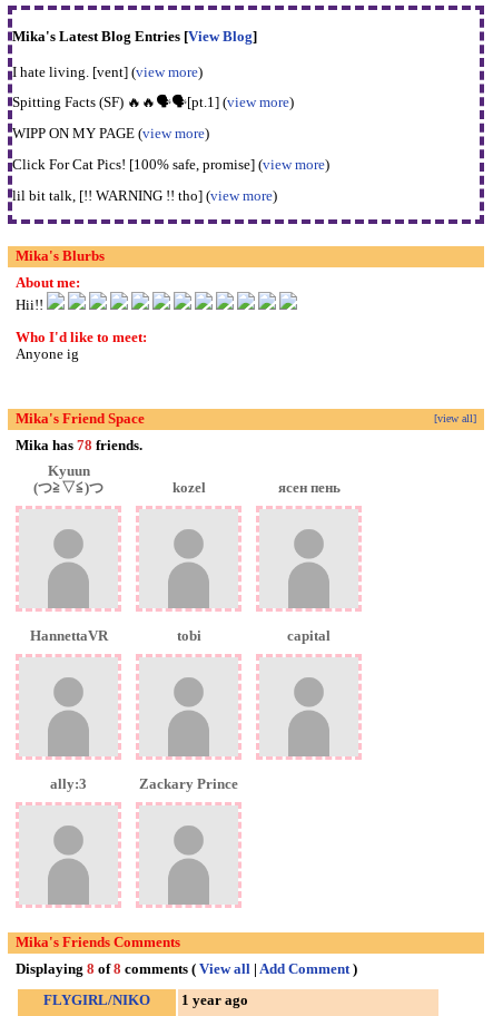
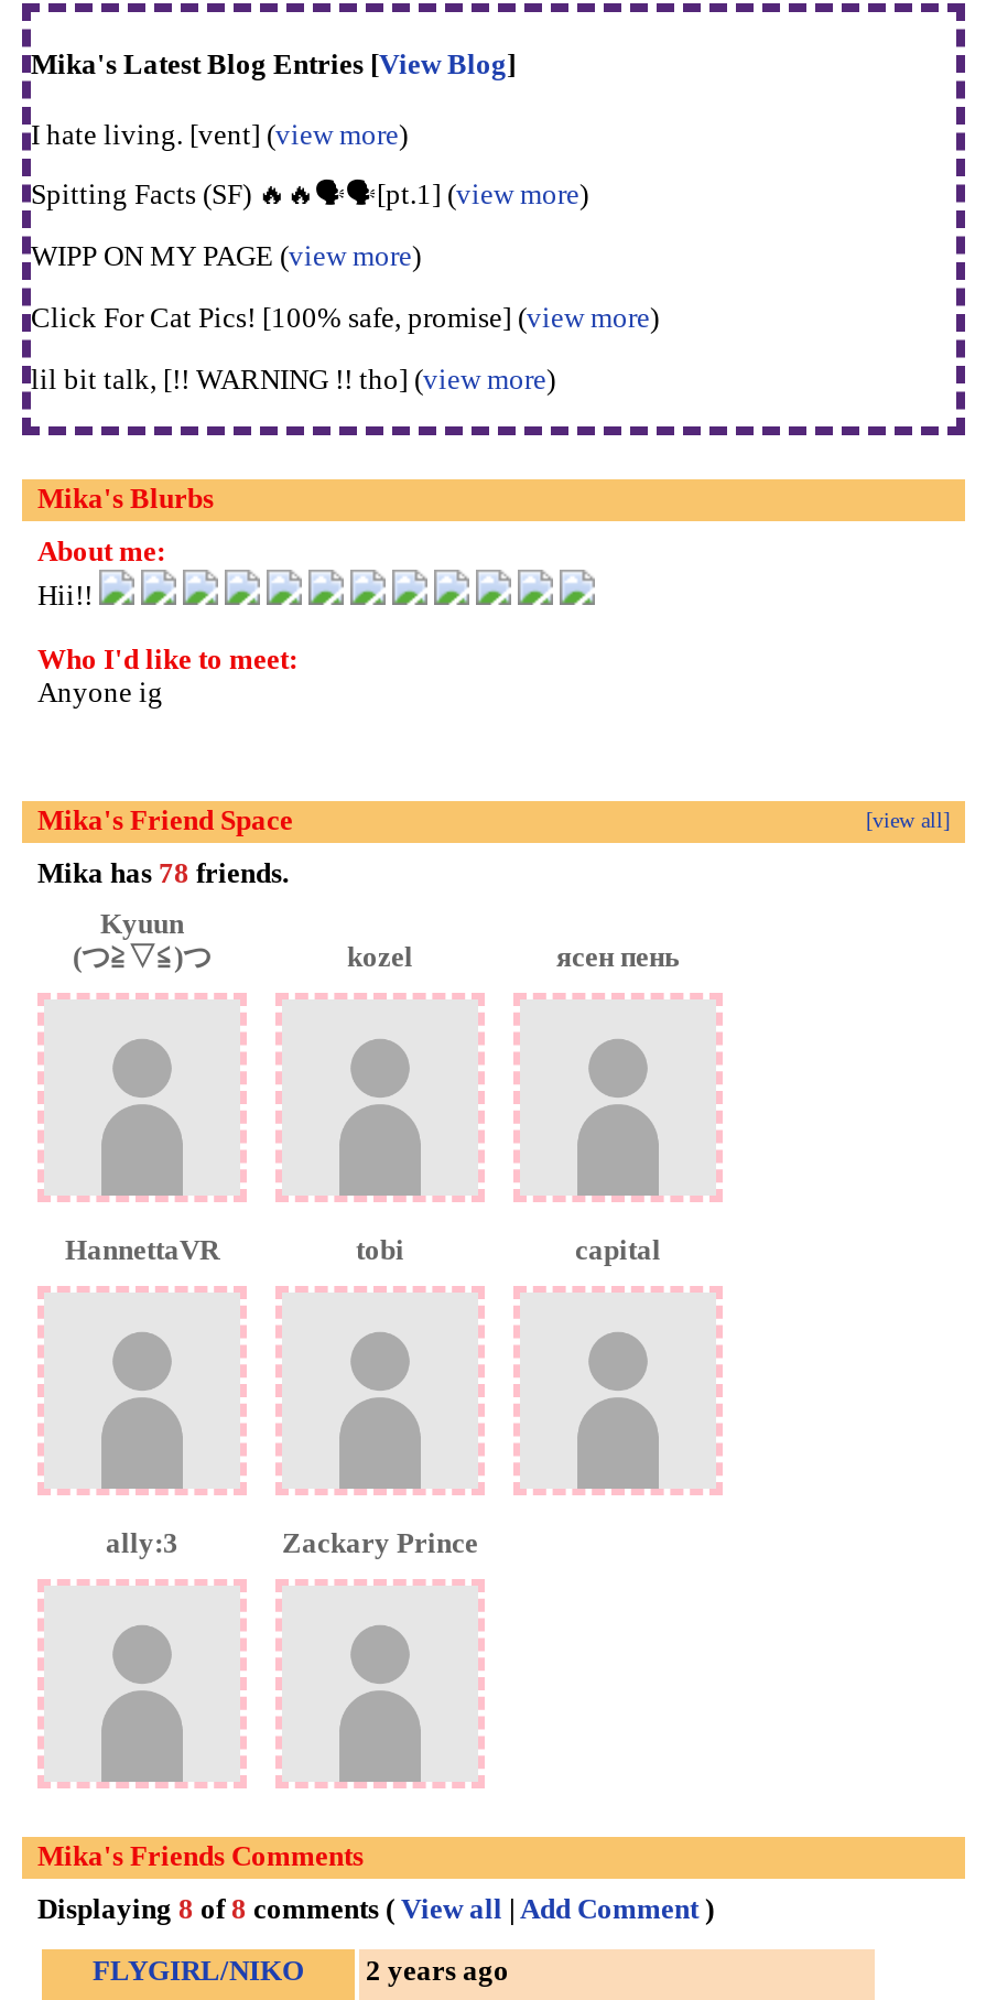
[43,992,248,1008] FLYGIRL/NIKO 1 year ago -> [93,1955,509,1986] FLYGIRL/NIKO 2 years ago

